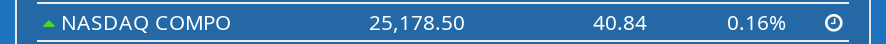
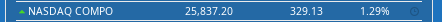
[369,8,465,36] 25,178.50 -> [185,4,233,18] 25,837.20
[593,8,647,36] 40.84 -> [290,4,323,18] 329.13
[727,8,787,36] 0.16% -> [360,4,390,18] 1.29%

